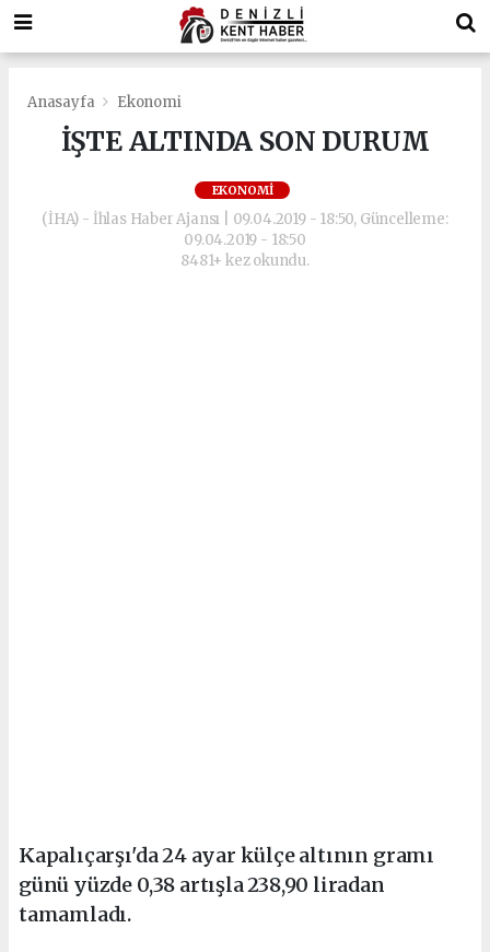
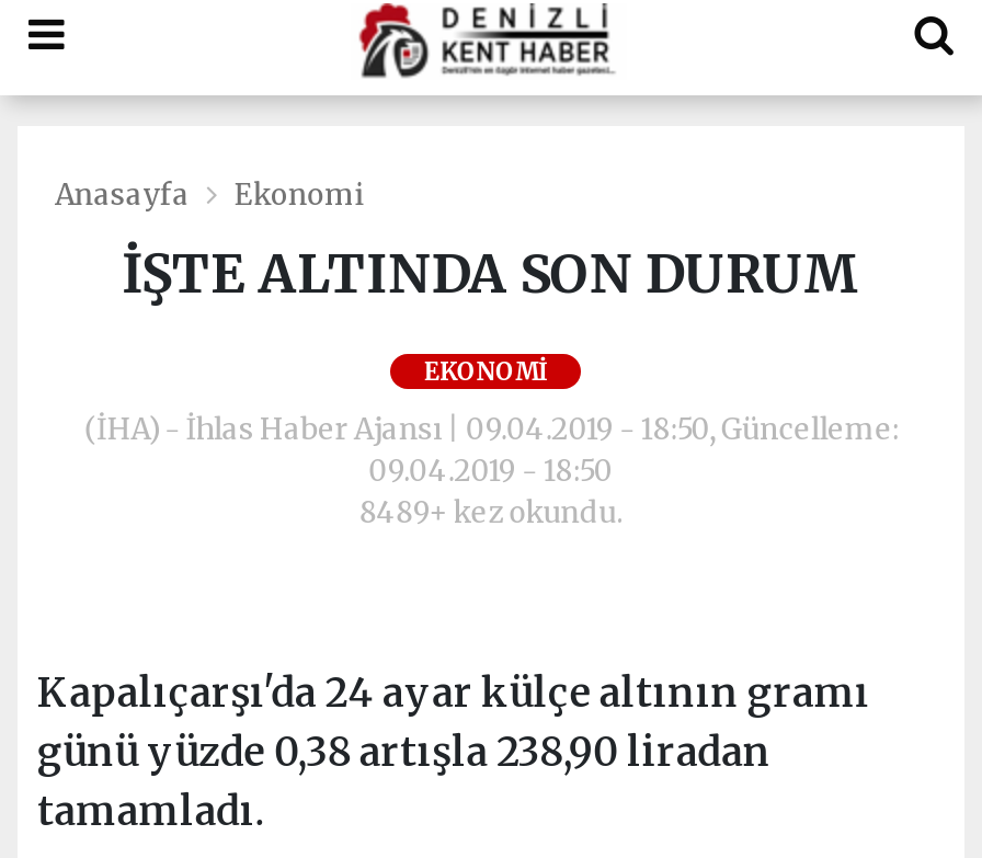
[181,251,309,270] 8481+ kez okundu. -> [360,494,622,531] 8489+ kez okundu.

